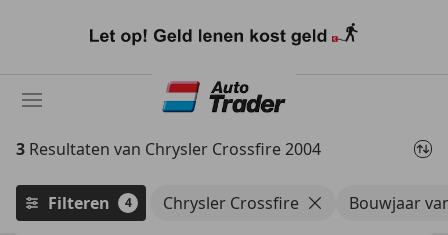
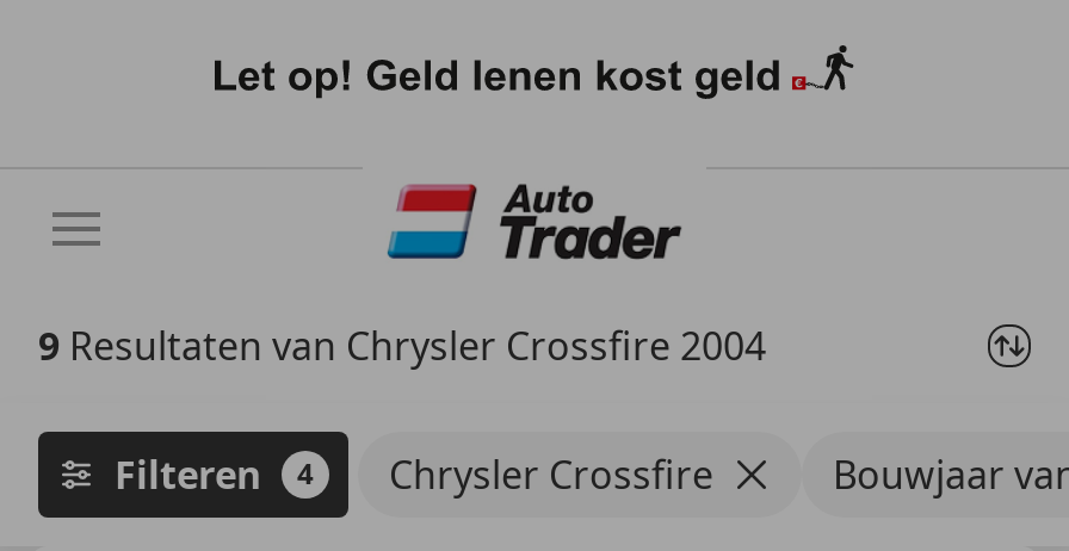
[16,138,321,160] 3 Resultaten van Chrysler Crossfire 2004 -> [38,320,766,372] 9 Resultaten van Chrysler Crossfire 2004

